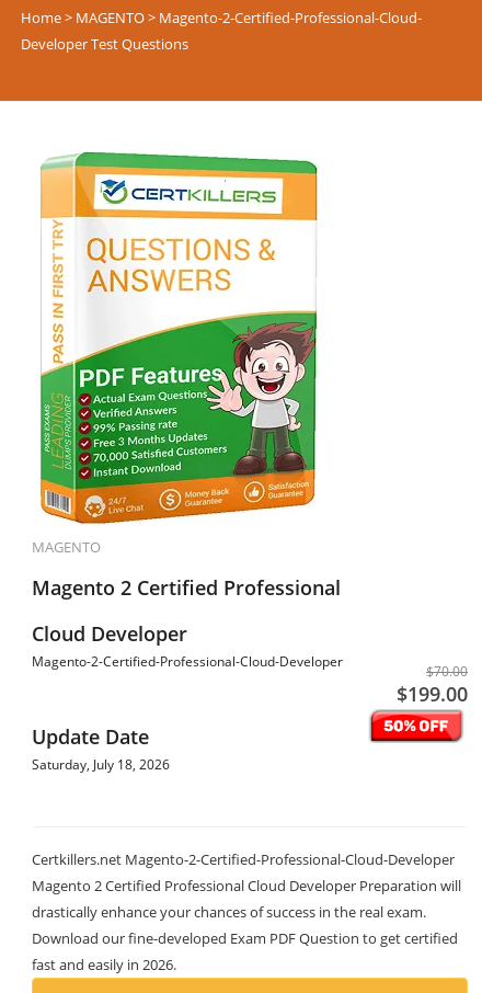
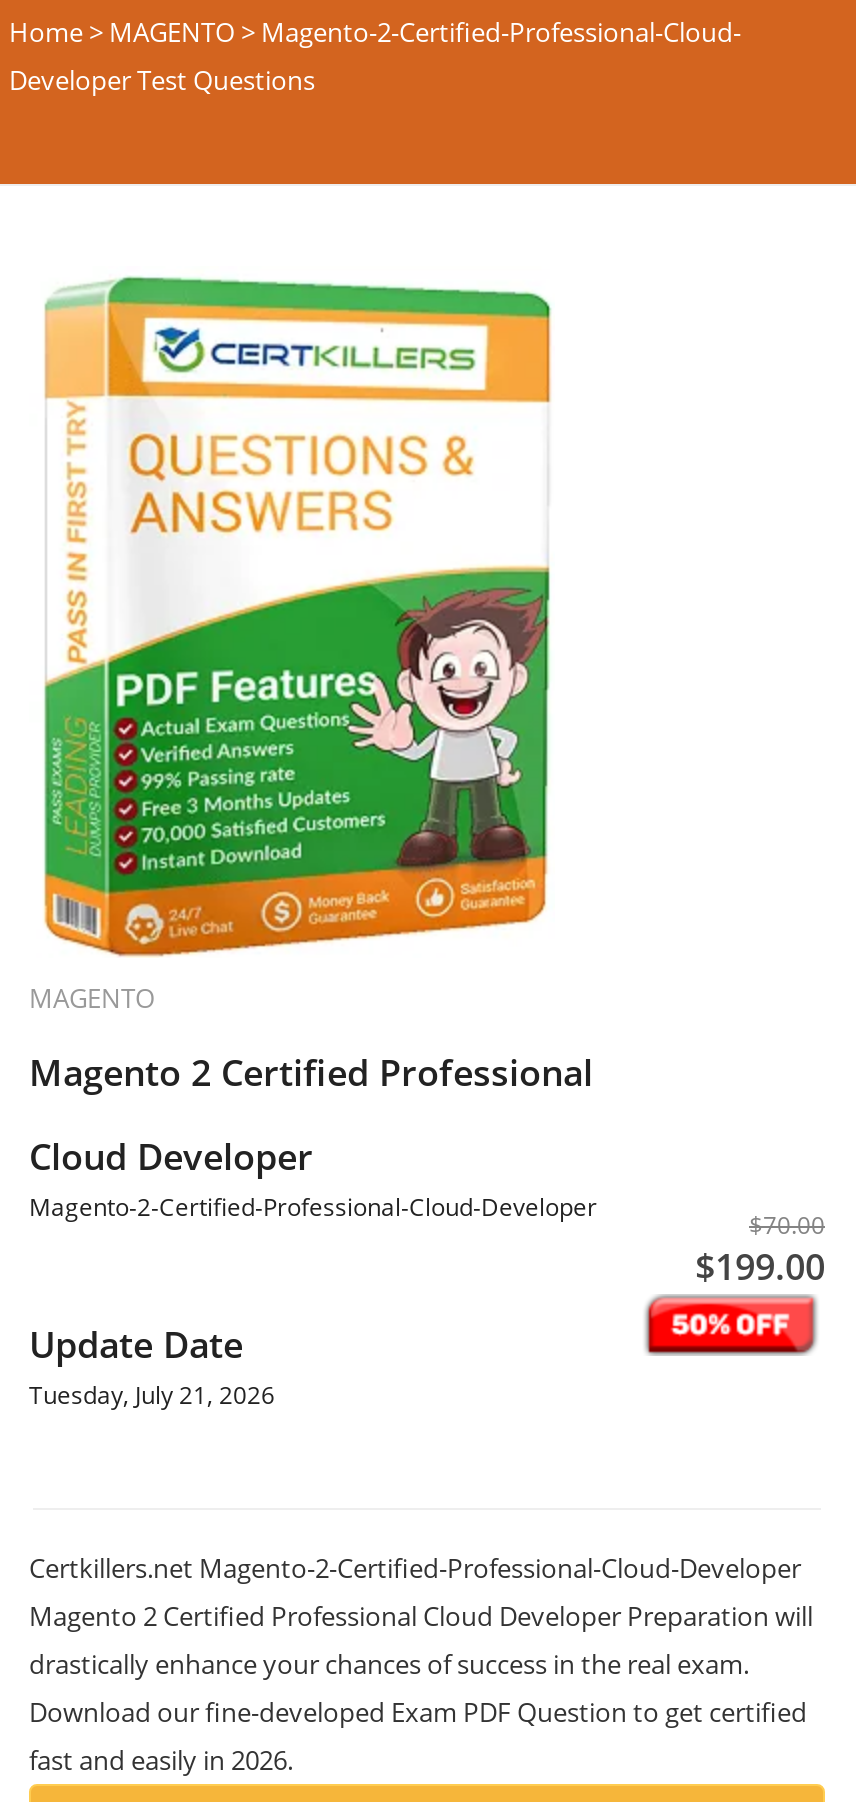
[32,755,170,774] Saturday, July 18, 2026 -> [29,1378,275,1412] Tuesday, July 21, 2026

